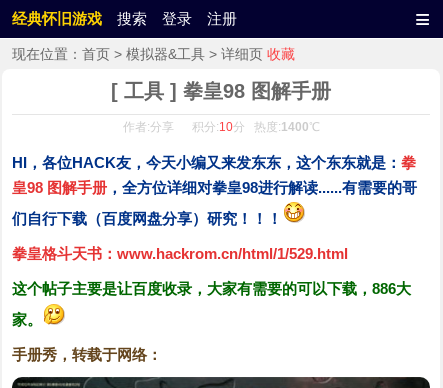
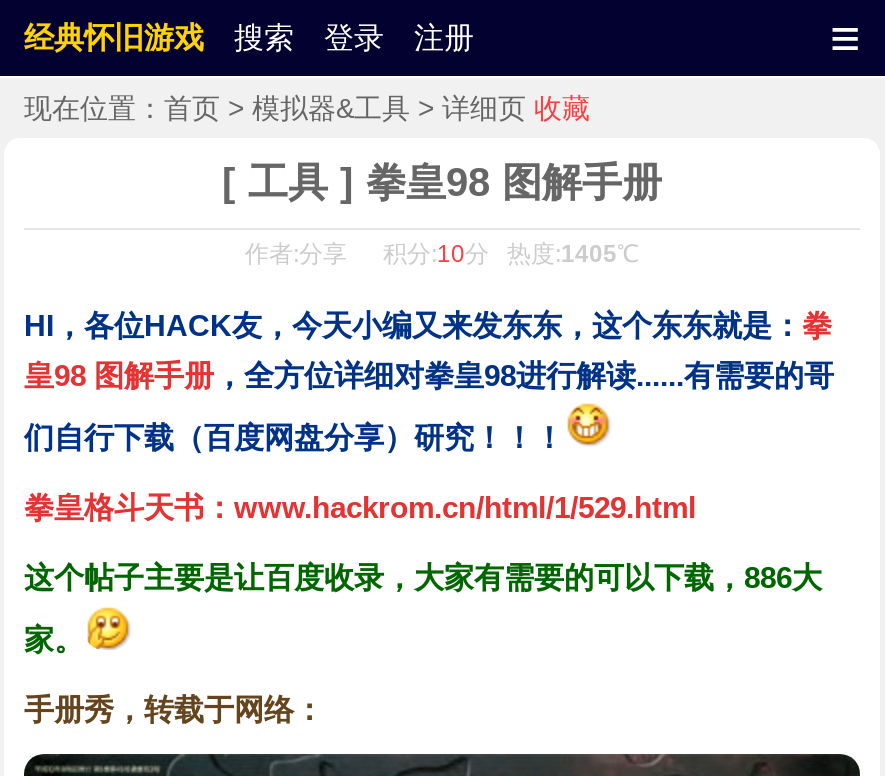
[122,120,319,134] 作者:分享 积分: 10分 热度: 1400℃ -> [245,240,639,268] 作者:分享 积分: 10分 热度: 1405℃

